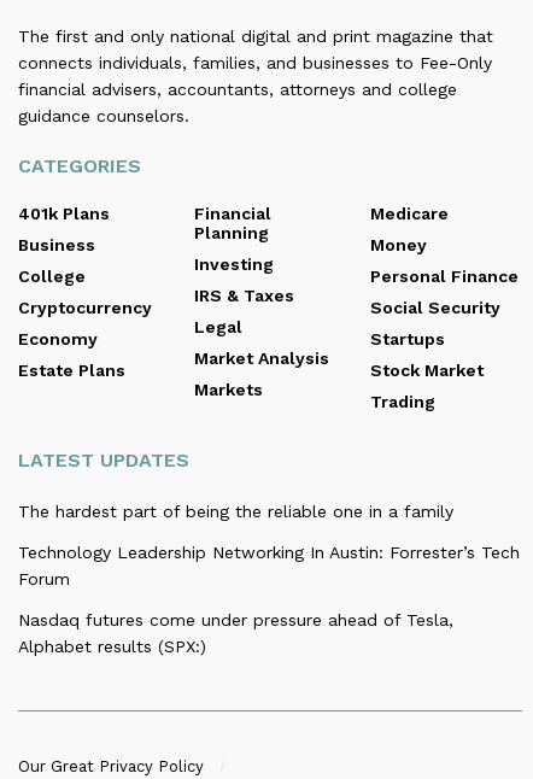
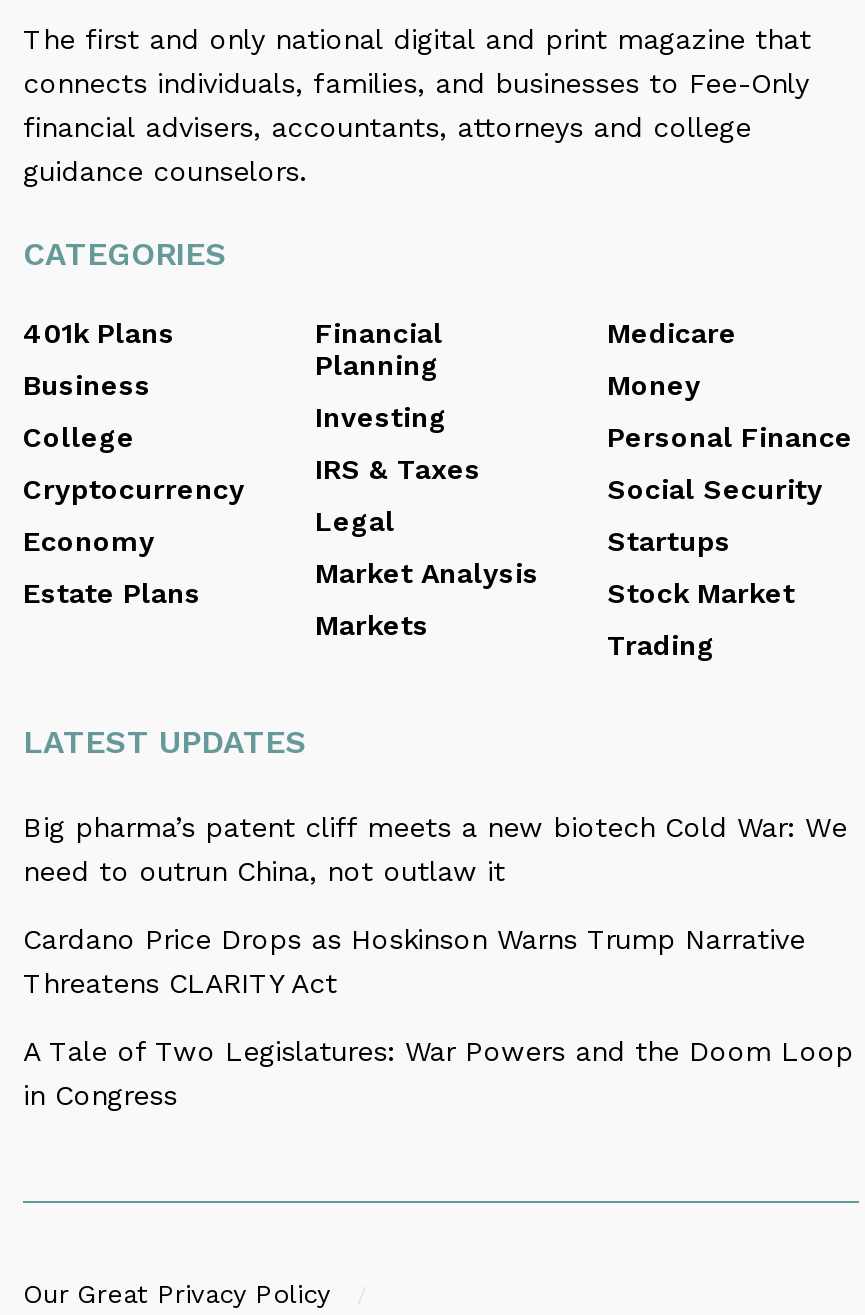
[18,502,453,521] The hardest part of being the reliable one in a family -> [23,811,847,887] Big pharma’s patent cliff meets a new biotech Cold War: We | need to outrun China, not outlaw it
[18,543,520,589] Technology Leadership Networking In Austin: Forrester’s Tech | Forum -> [23,923,805,999] Cardano Price Drops as Hoskinson Warns Trump Narrative | Threatens CLARITY Act
[18,610,453,656] Nasdaq futures come under pressure ahead of Tesla, | Alphabet results (SPX:) -> [23,1035,853,1111] A Tale of Two Legislatures: War Powers and the Doom Loop | in Congress

